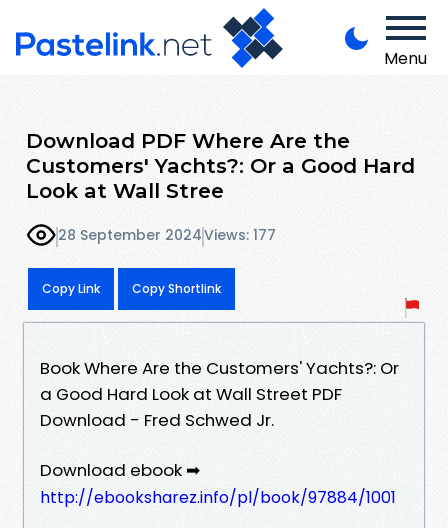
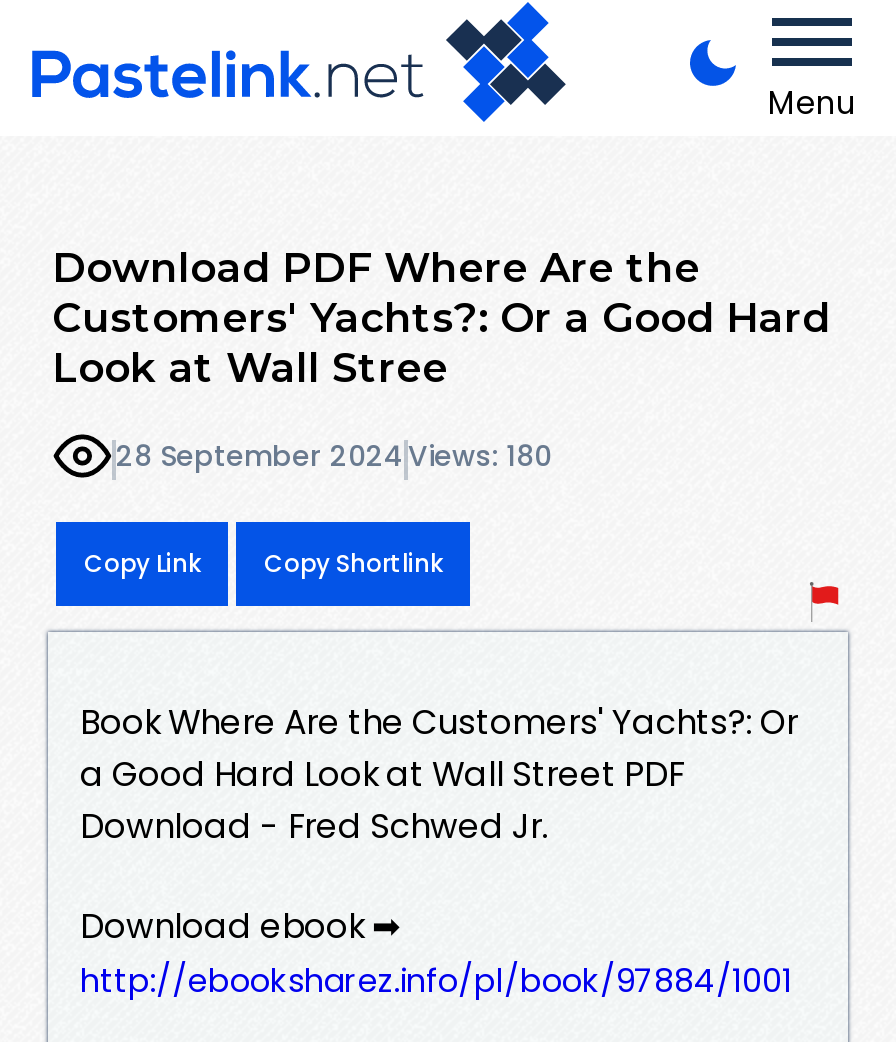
[58,225,276,245] 28 September 2024 Views: 177 -> [116,437,552,477] 28 September 2024 Views: 180

